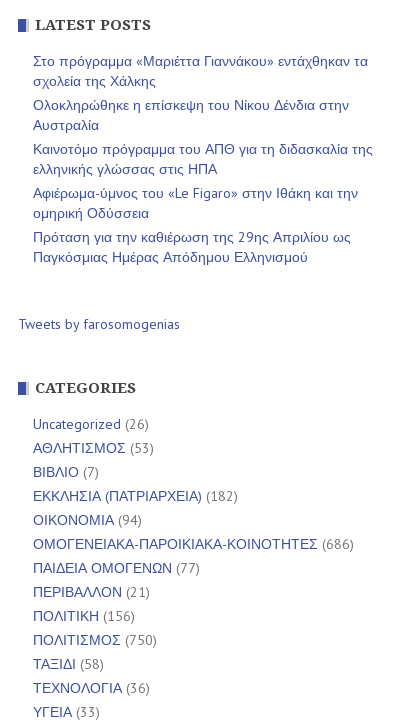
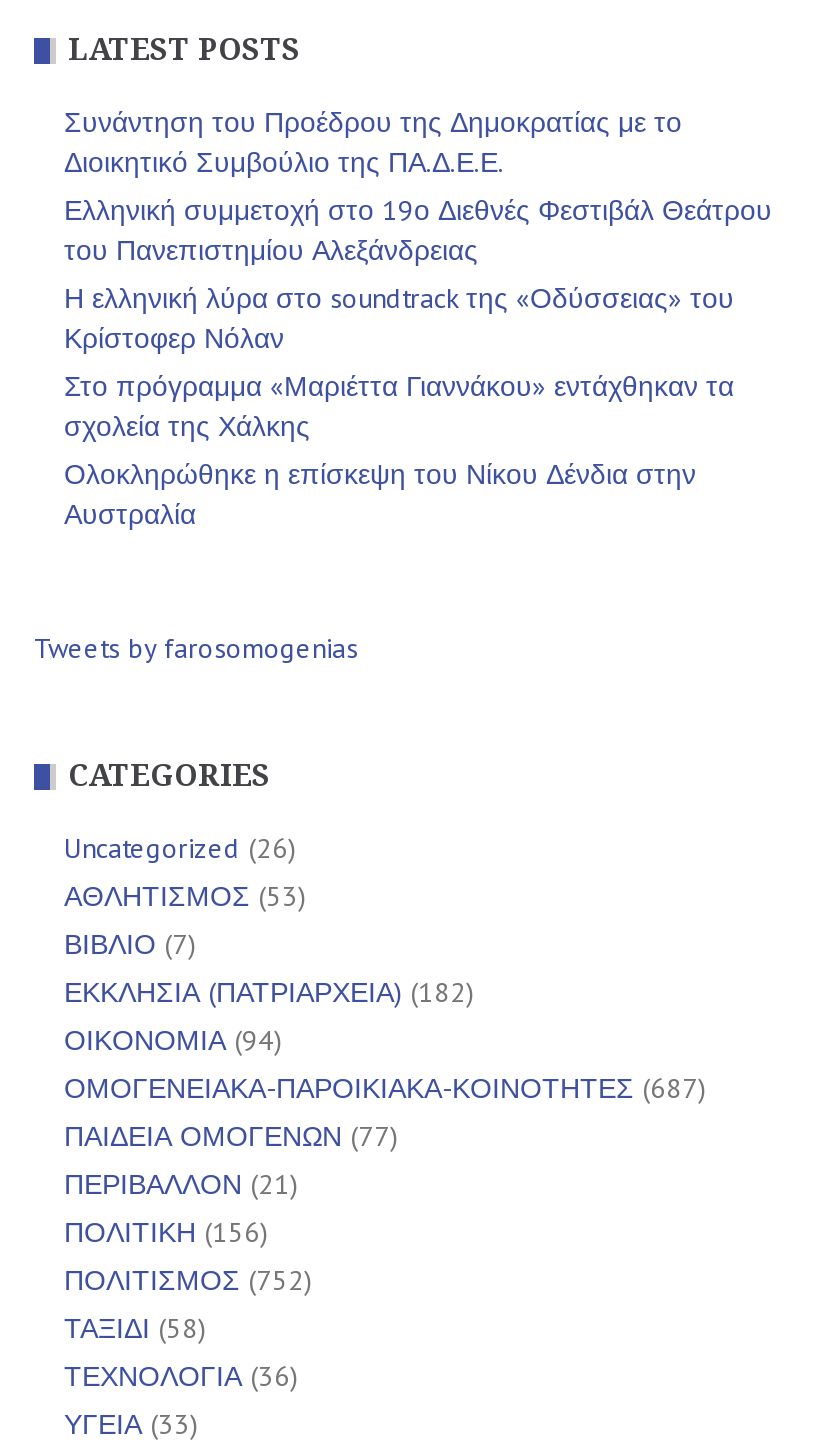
none -> [64,103,772,355] Συνάντηση του Προέδρου της Δημοκρατίας με το | Διοικητικό Συμβούλιο της ΠΑ.Δ.Ε.Ε. | Ελληνική συμμετοχή στο 19ο Διεθνές Φεστιβάλ Θεάτρου | του Πανεπιστημίου Αλεξάνδρειας | Η ελληνική λύρα στο soundtrack της «Οδύσσειας» του | Κρίστοφερ Νόλαν
moved [33,52,368,134] -> [64,367,734,531]: Στο πρόγραμμα «Μαριέττα Γιαννάκου» εντάχθηκαν τα | σχολεία της Χάλκης | Ολοκληρώθηκε η επίσκεψη του Νίκου Δένδια στην | Αυστραλία
[33,140,373,266] Καινοτόμο πρόγραμμα του ΑΠΘ για τη διδασκαλία της | ελληνικής γλώσσας στις ΗΠΑ | Αφιέρωμα-ύμνος του «Le Figaro» στην Ιθάκη και την | ομηρική Οδύσσεια | Πρόταση για την καθιέρωση της 29ης Απριλίου ως | Παγκόσμιας Ημέρας Απόδημου Ελληνισμού -> none
[33,535,354,553] ΟΜΟΓΕΝΕΙΑΚΑ-ΠΑΡΟΙΚΙΑΚΑ-ΚΟΙΝΟΤΗΤΕΣ (686) -> [64,1069,706,1105] ΟΜΟΓΕΝΕΙΑΚΑ-ΠΑΡΟΙΚΙΑΚΑ-ΚΟΙΝΟΤΗΤΕΣ (687)
[33,631,157,649] ΠΟΛΙΤΙΣΜΟΣ (750) -> [64,1261,312,1297] ΠΟΛΙΤΙΣΜΟΣ (752)

